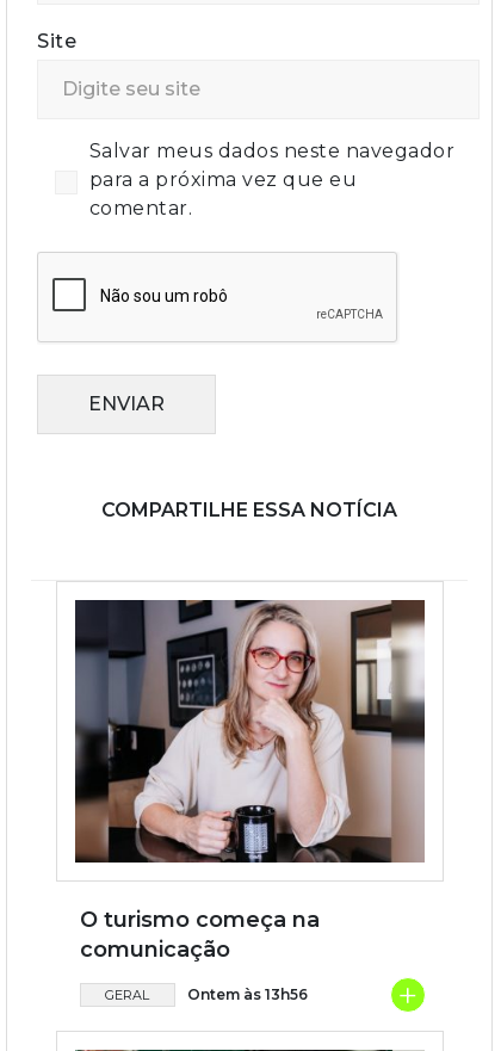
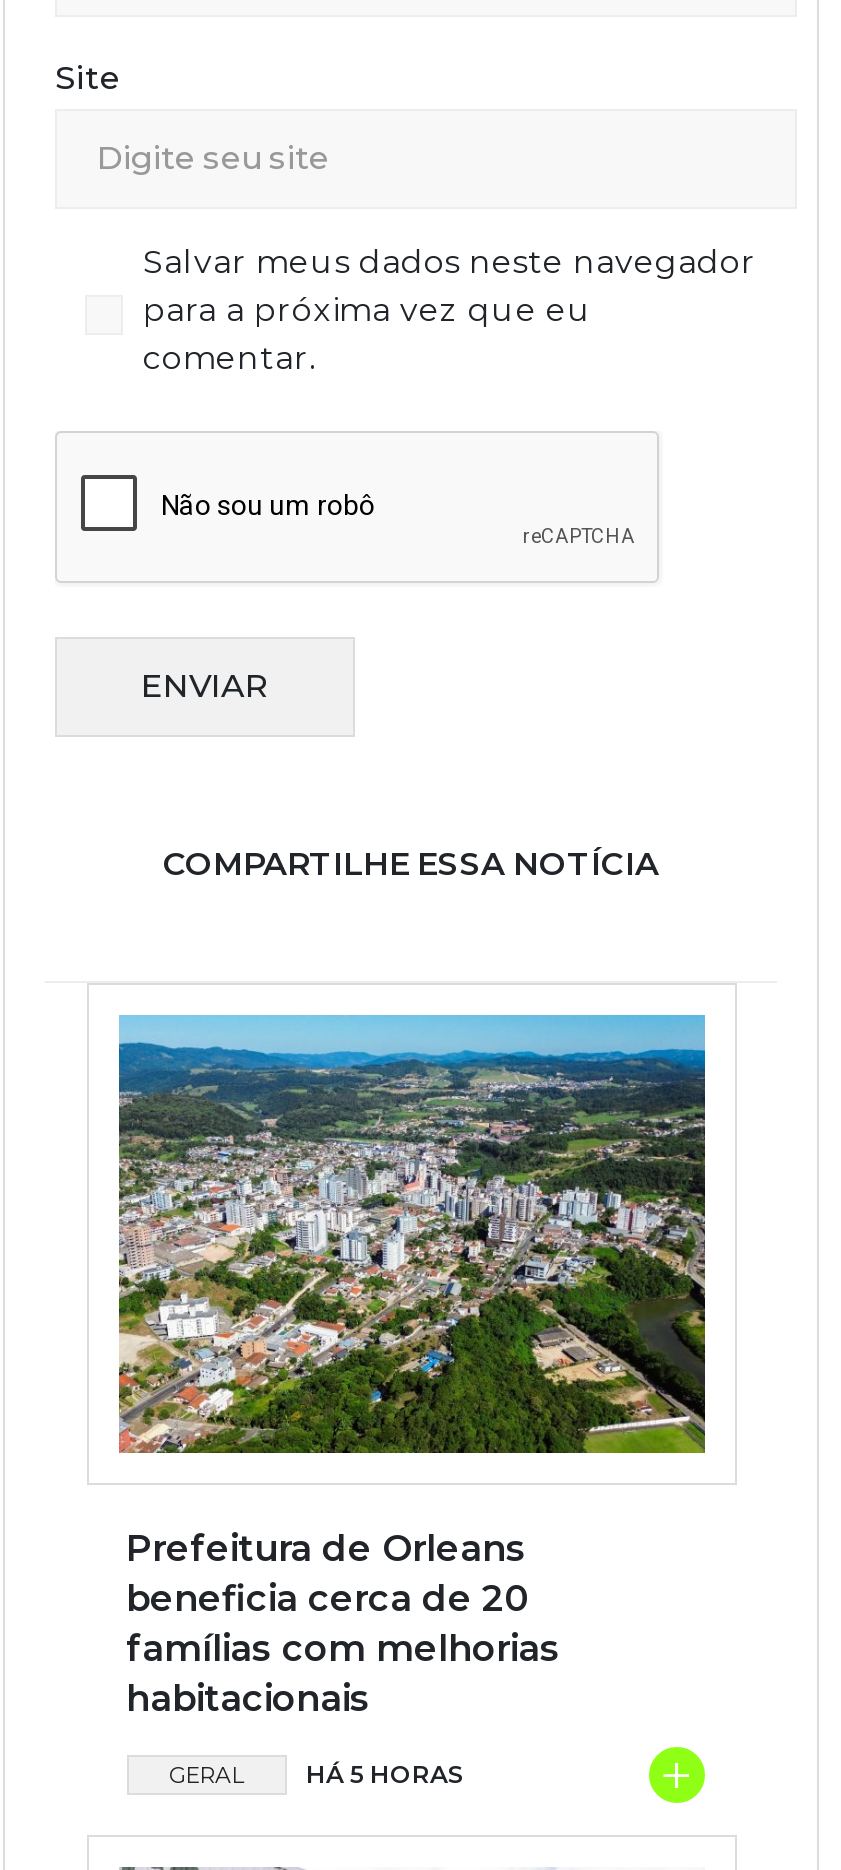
[74,599,425,962] [image] | O turismo começa na | comunicação -> [117,1015,707,1721] [image] | Prefeitura de Orleans | beneficia cerca de 20 | famílias com melhorias | habitacionais
[187,985,307,1003] Ontem às 13h56 -> [306,1759,464,1789] HÁ 5 HORAS

